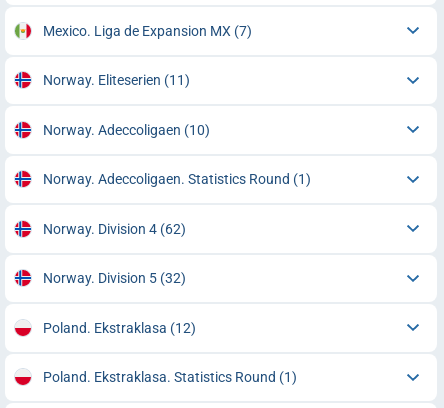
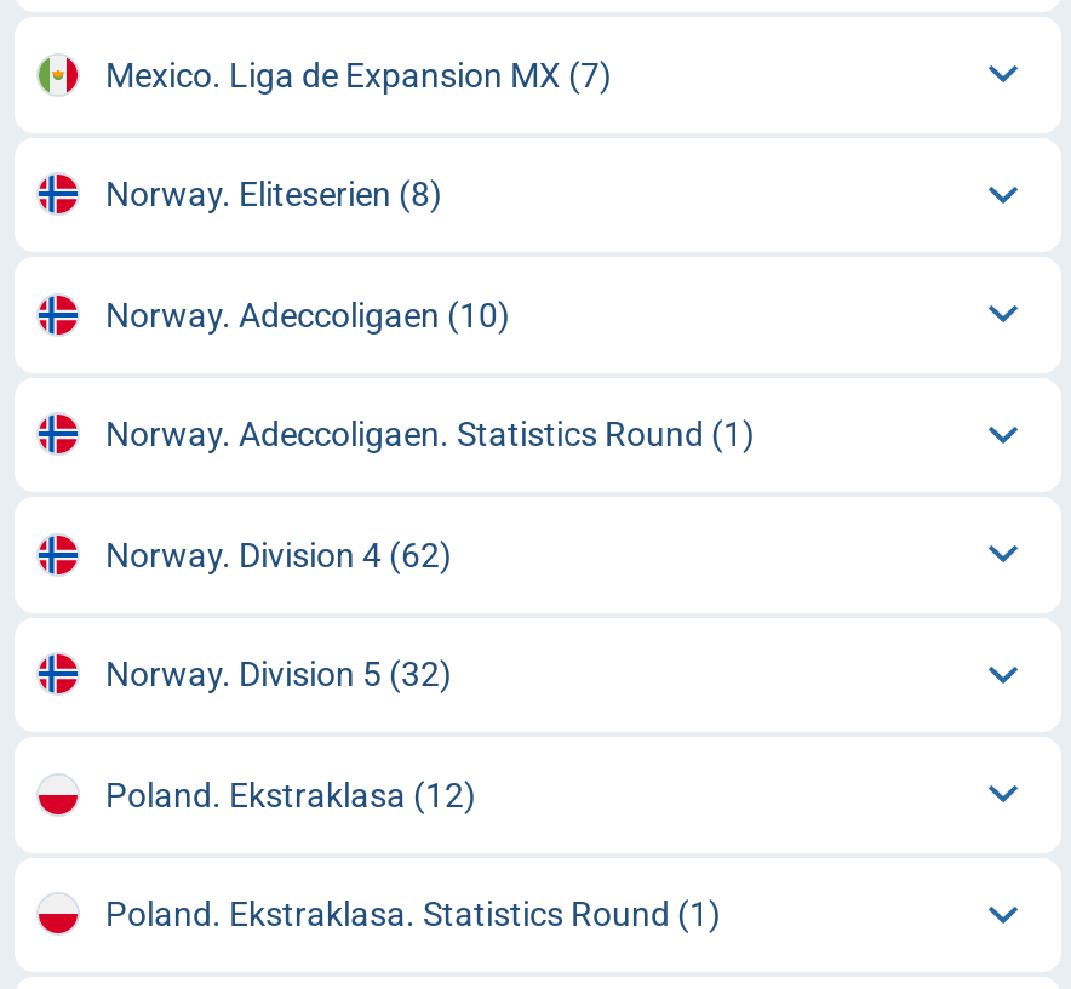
[42,72,189,88] Norway. Eliteserien (11) -> [105,175,442,214] Norway. Eliteserien (8)

